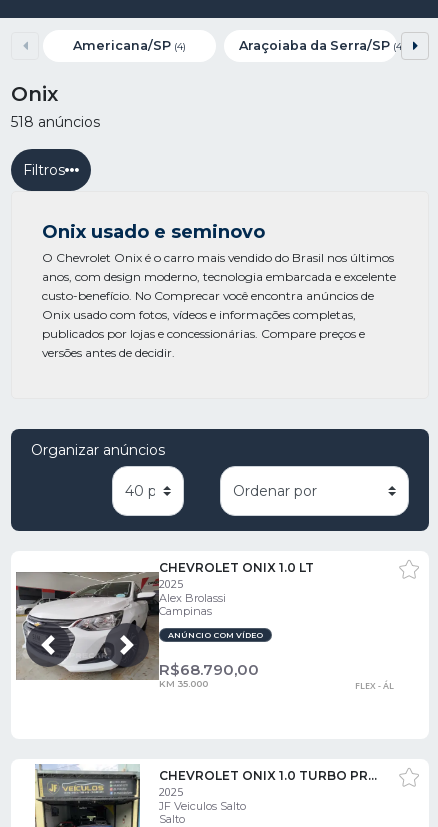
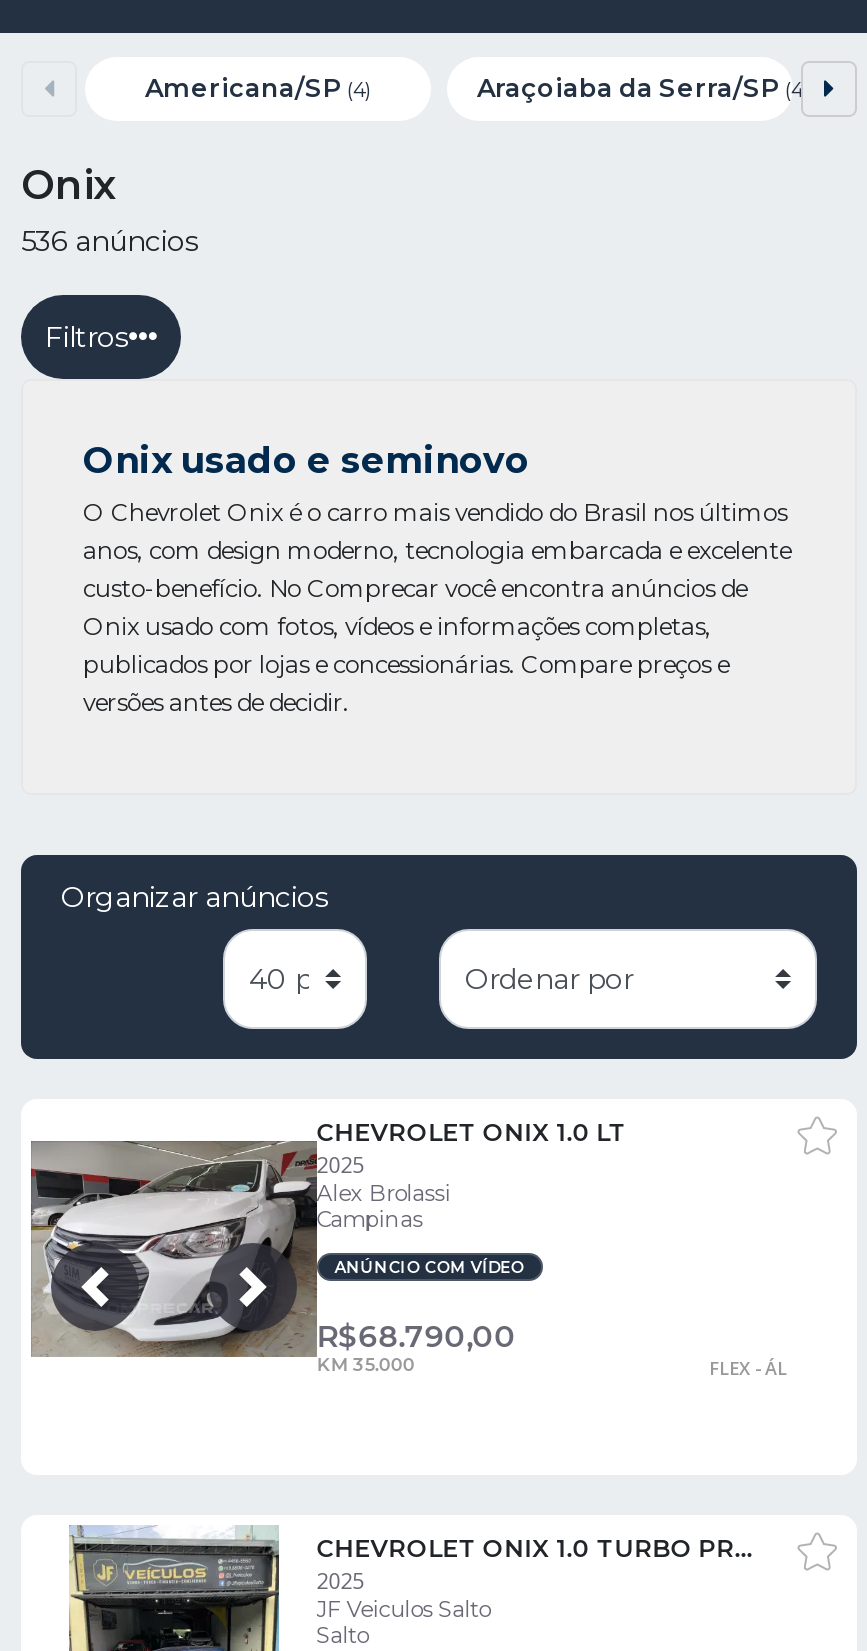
[11,113,100,131] 518 anúncios -> [21,223,199,259] 536 anúncios

